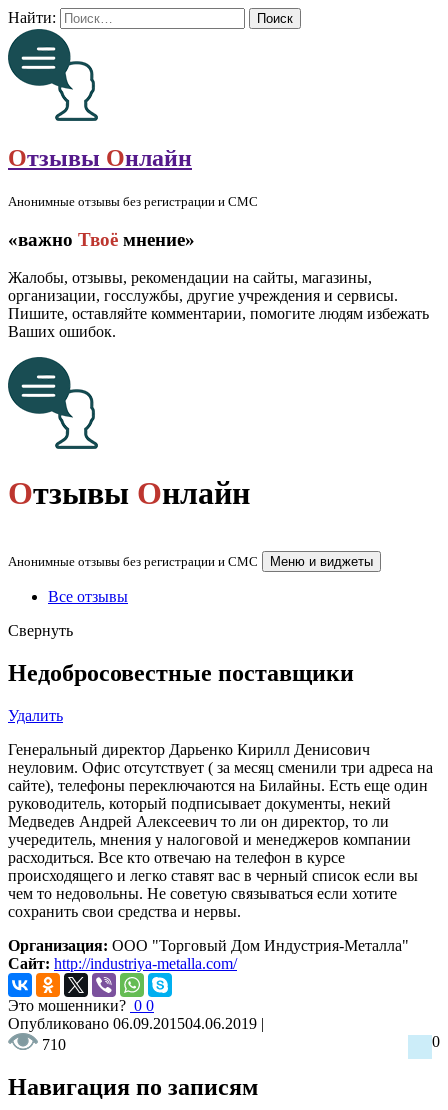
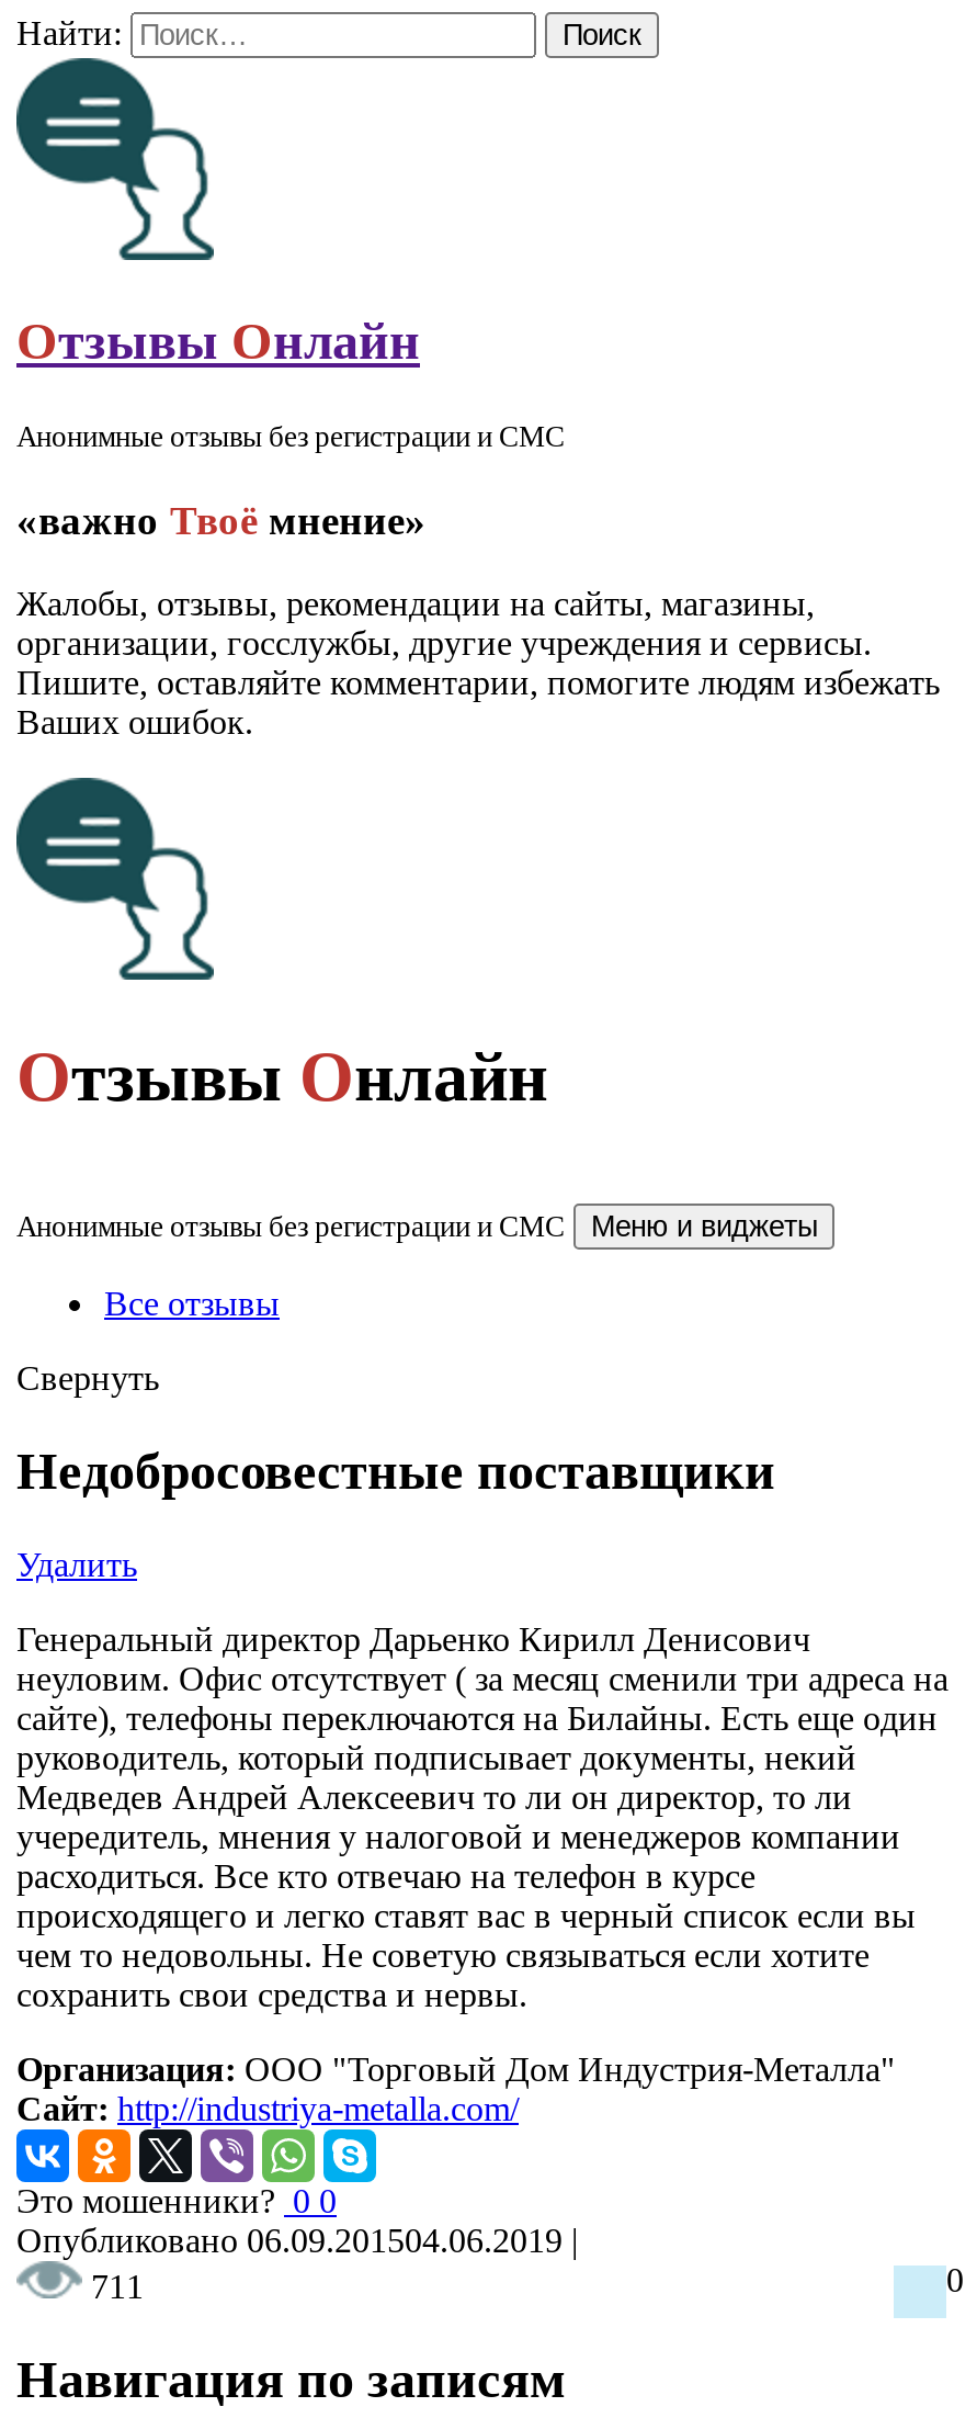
[38,1036,66,1053] 710 -> [82,2267,144,2305] 711

